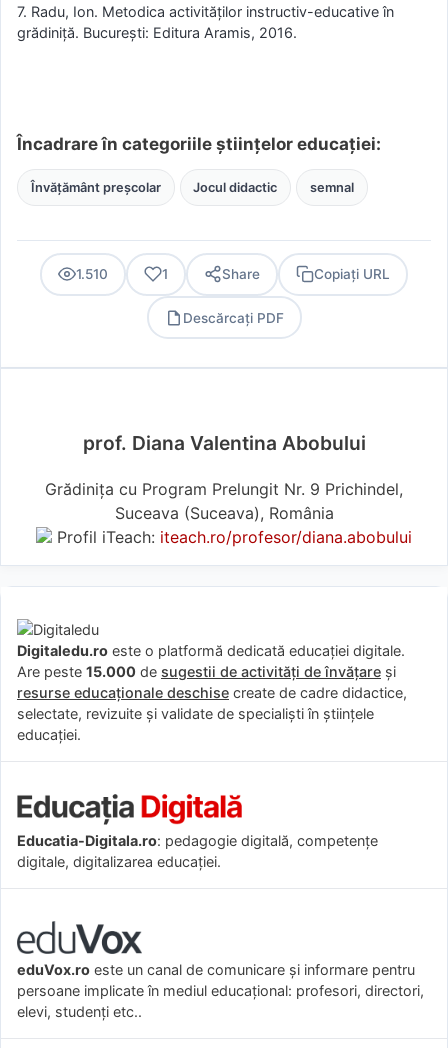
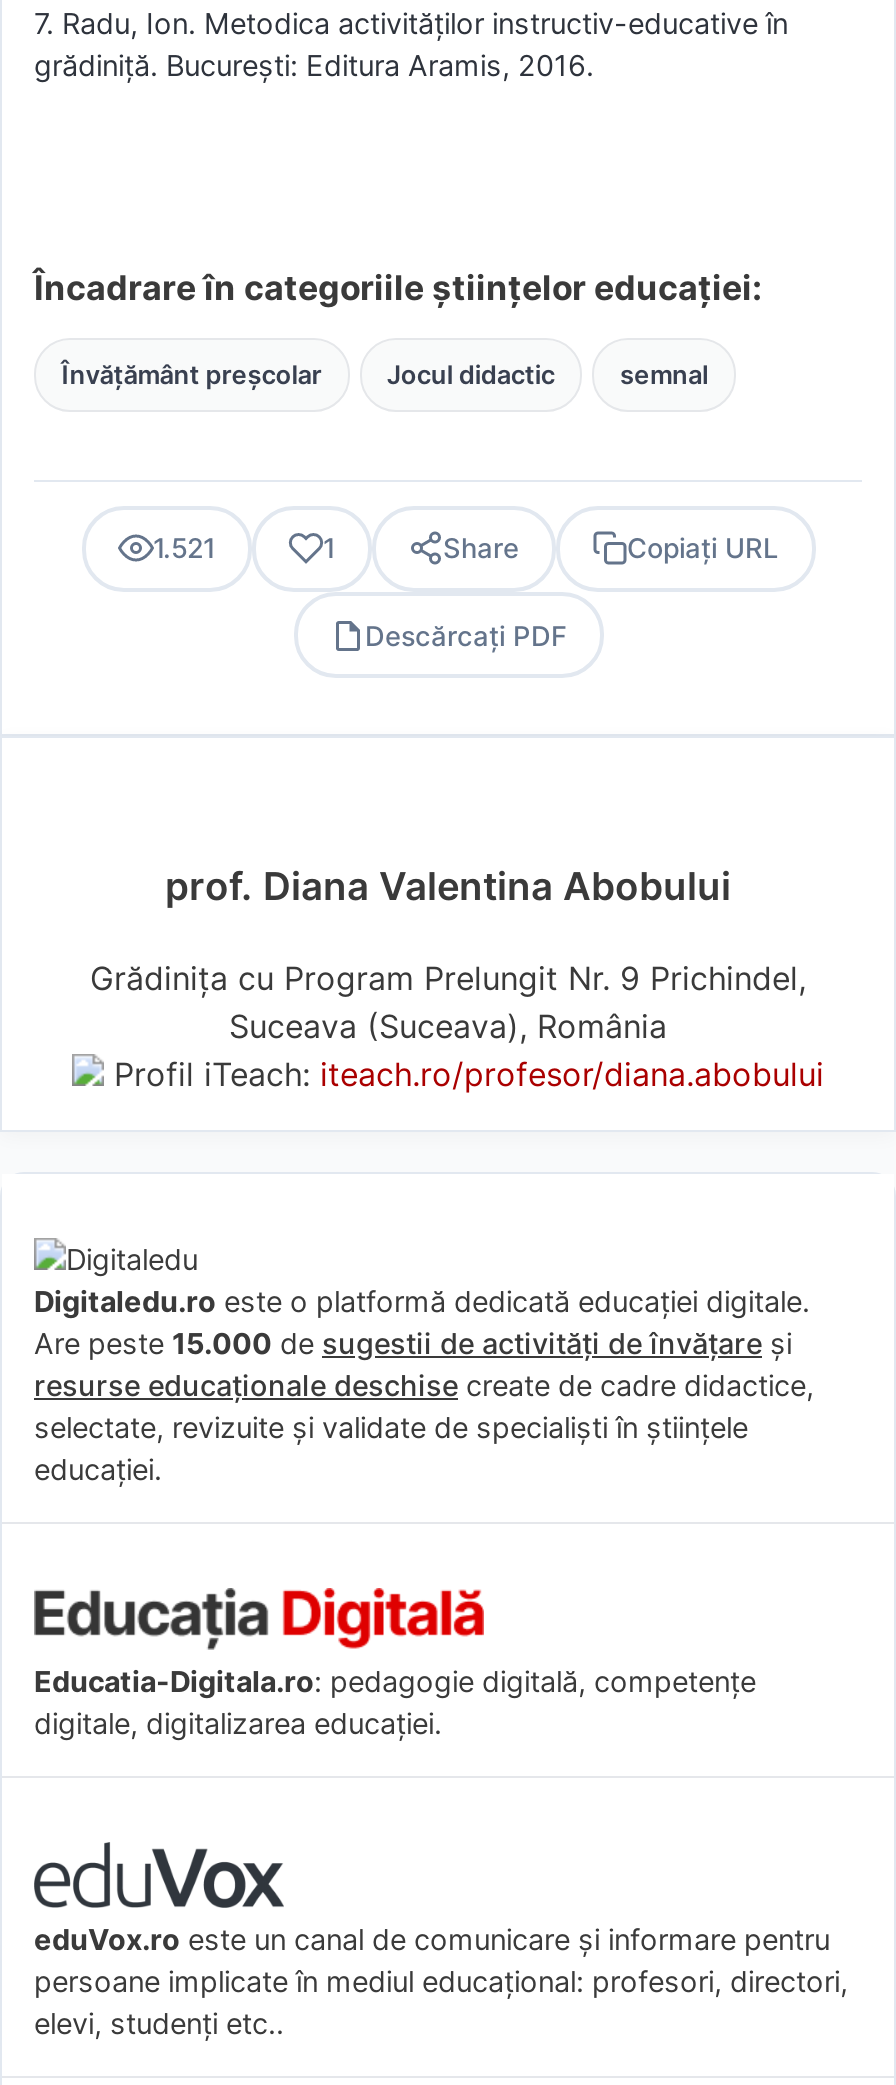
[76,266,108,282] 1.510 -> [153,533,215,565] 1.521

